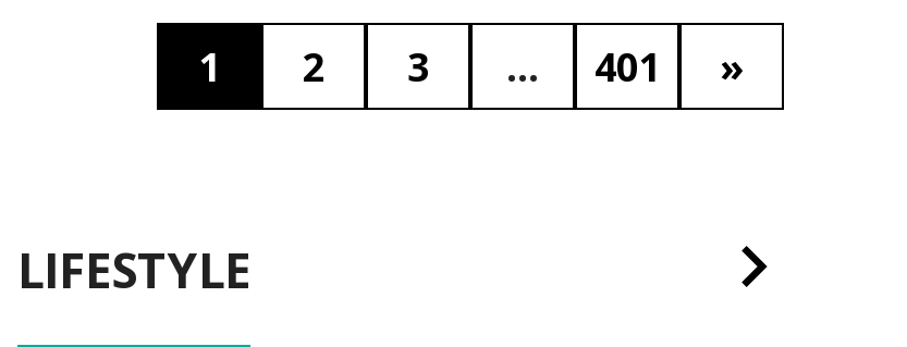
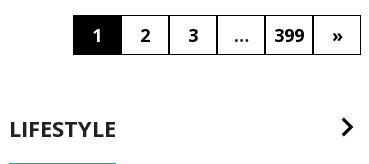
[595,39,660,91] 401 -> [274,22,304,46] 399

